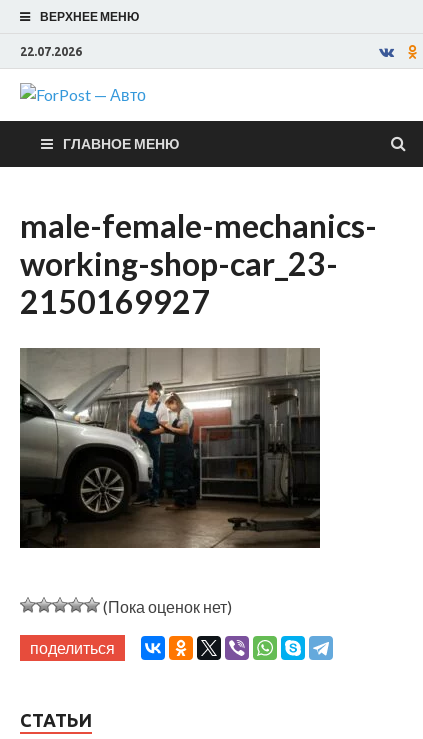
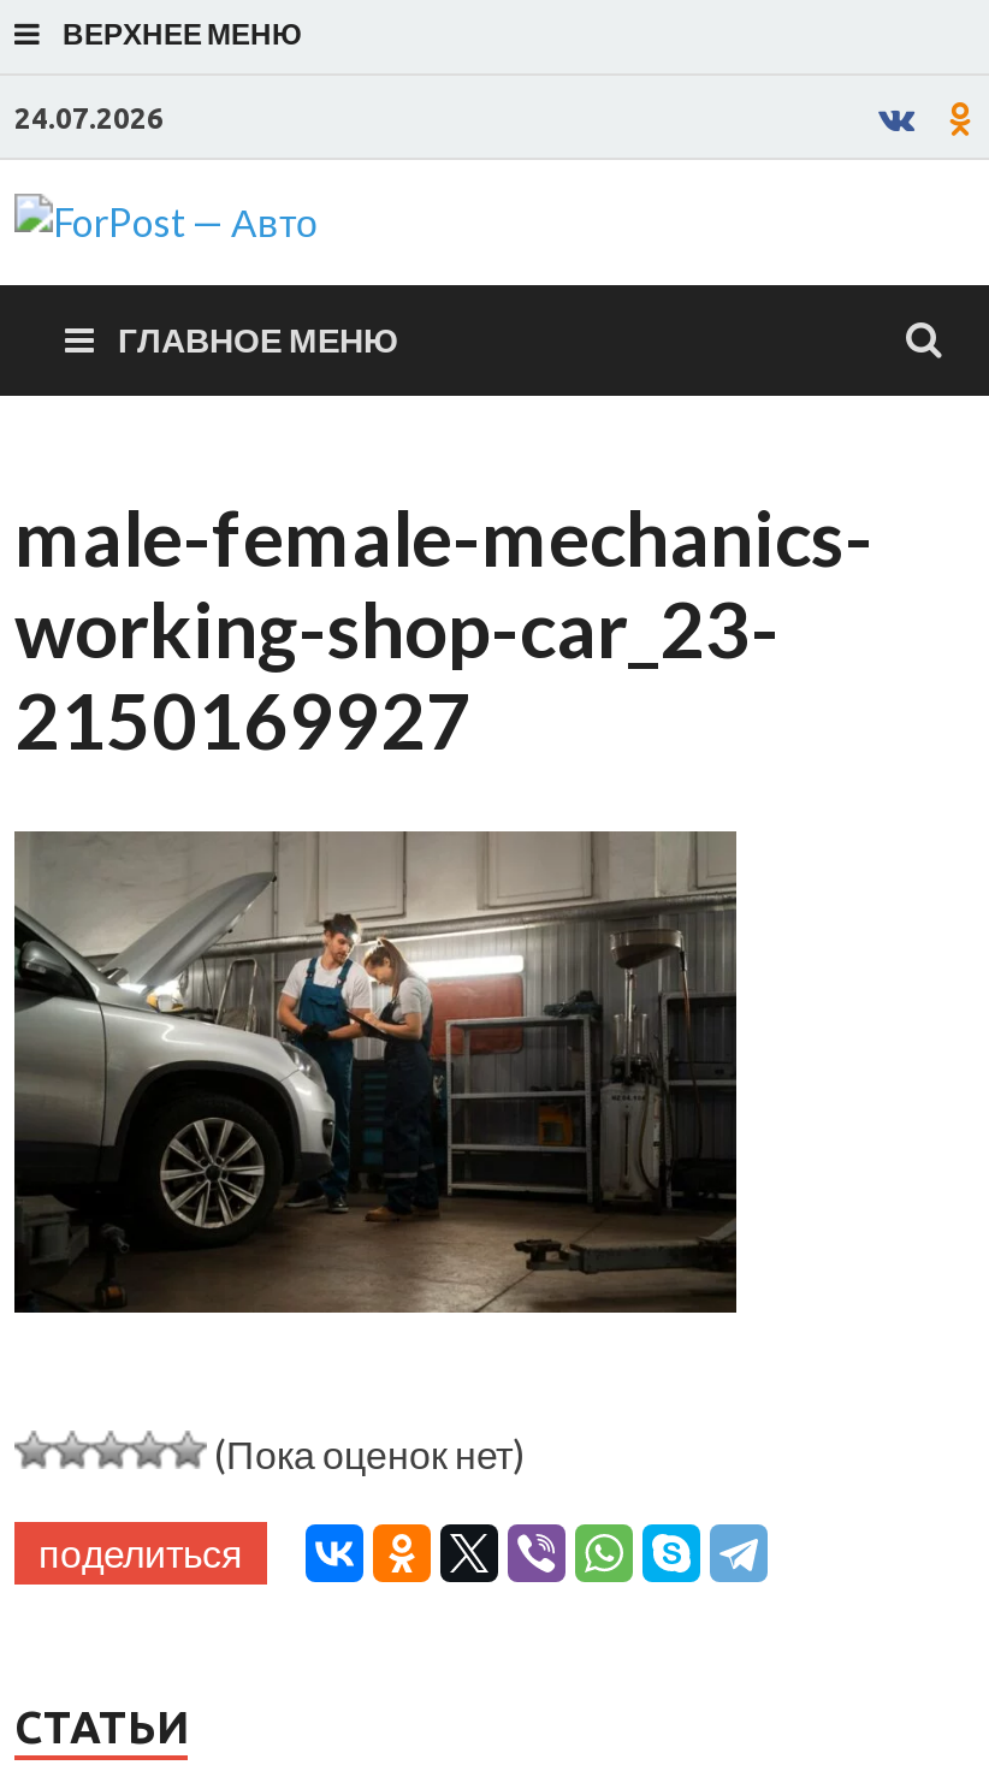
[20,44,82,57] 22.07.2026 -> [14,101,164,132] 24.07.2026

